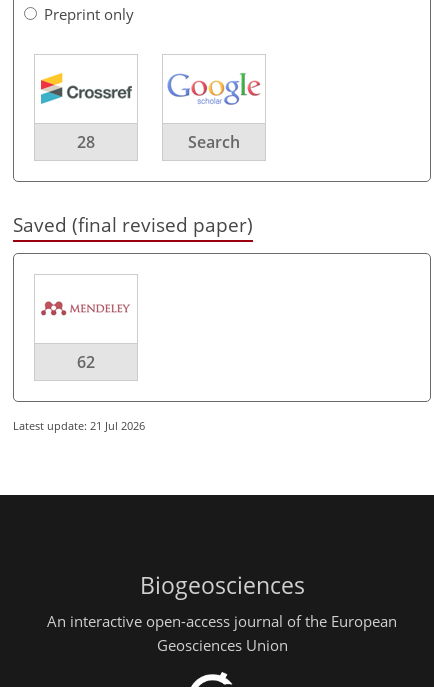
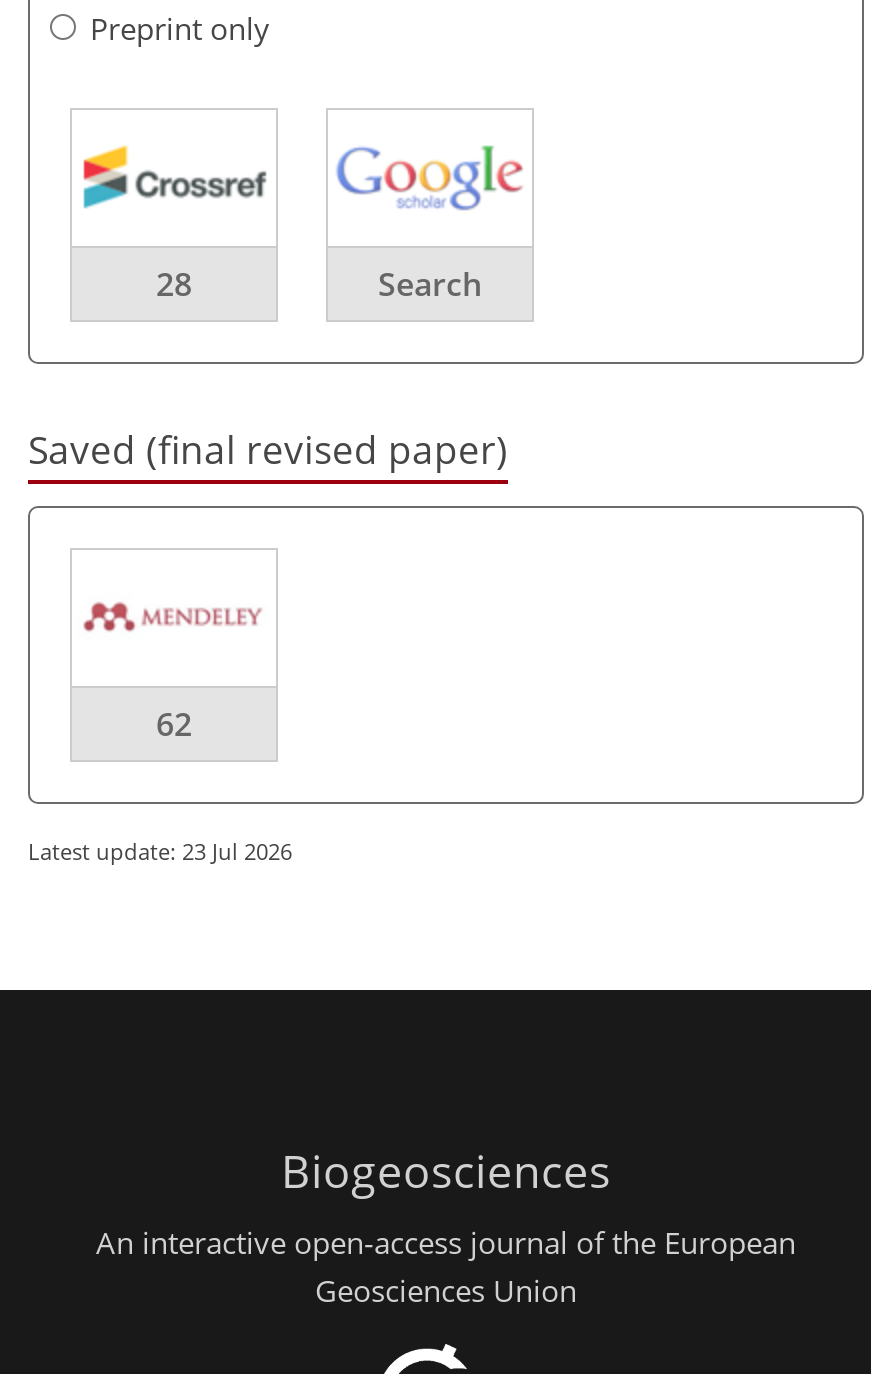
[13,418,145,433] Latest update: 21 Jul 2026 -> [28,836,292,866] Latest update: 23 Jul 2026

